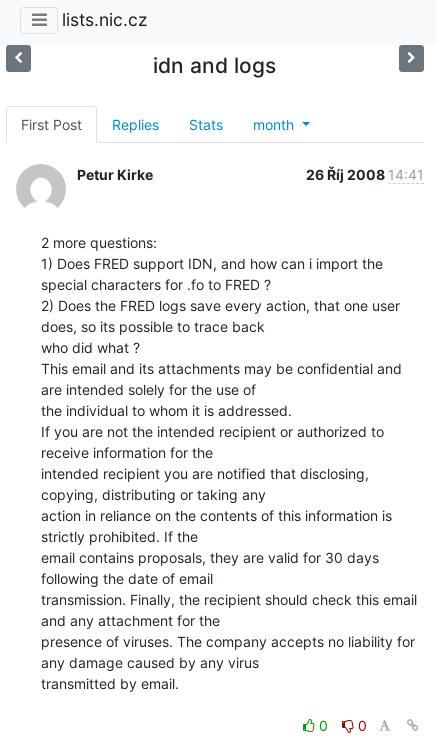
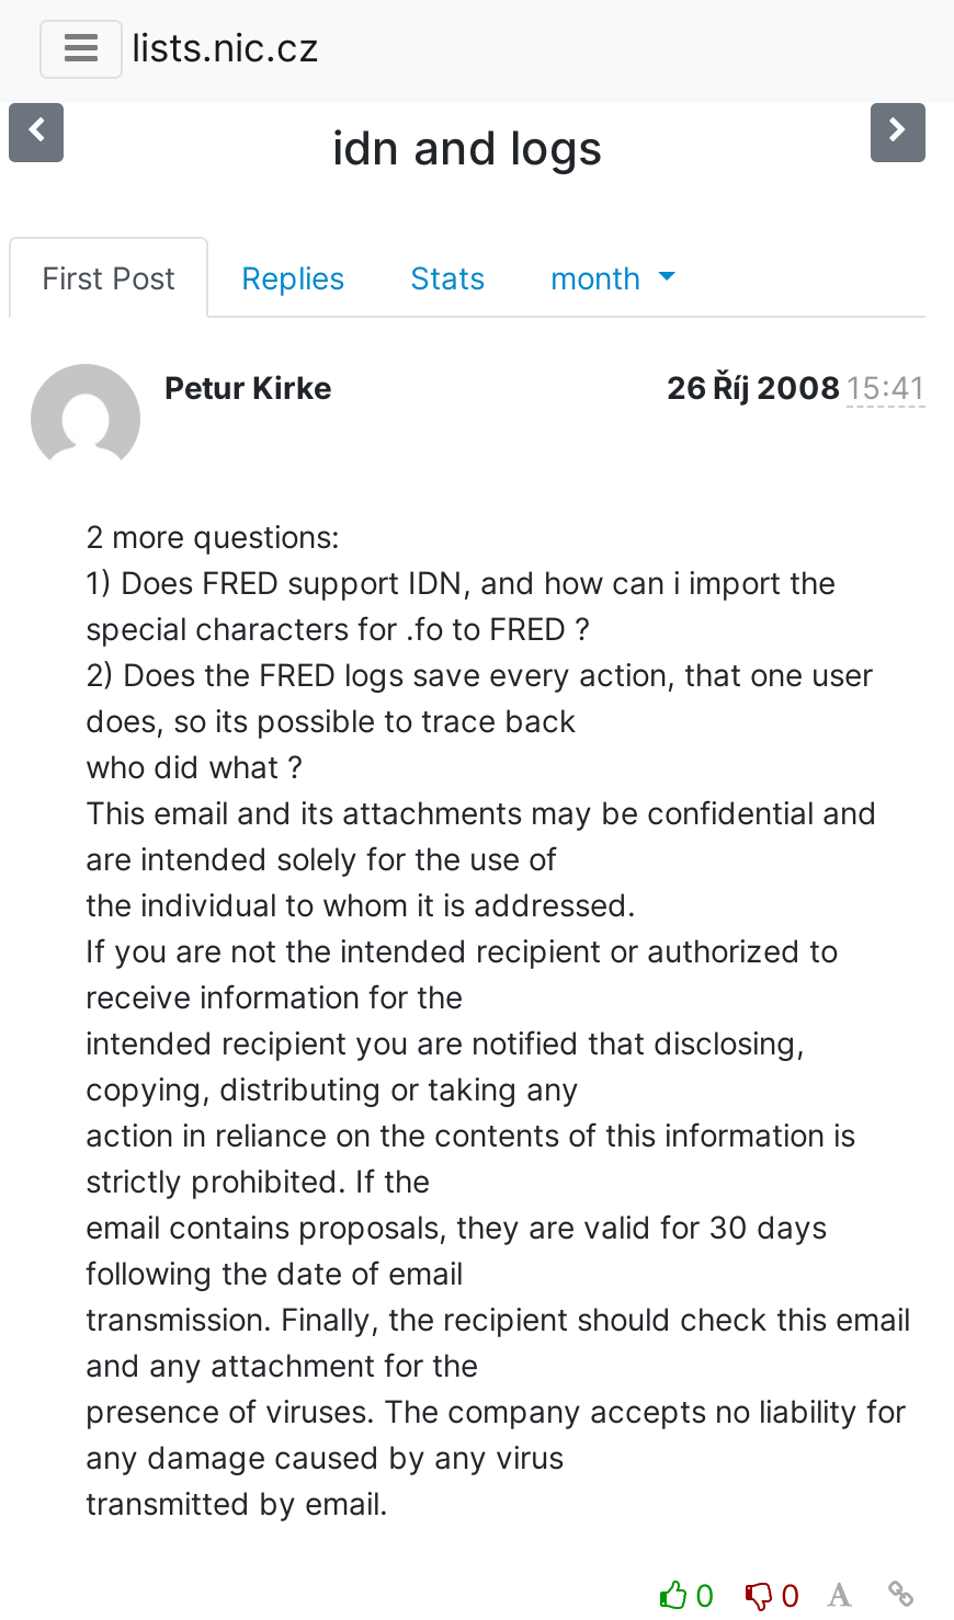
[306,166,424,183] 26 Říj 2008 14:41 -> [667,368,925,405] 26 Říj 2008 15:41

